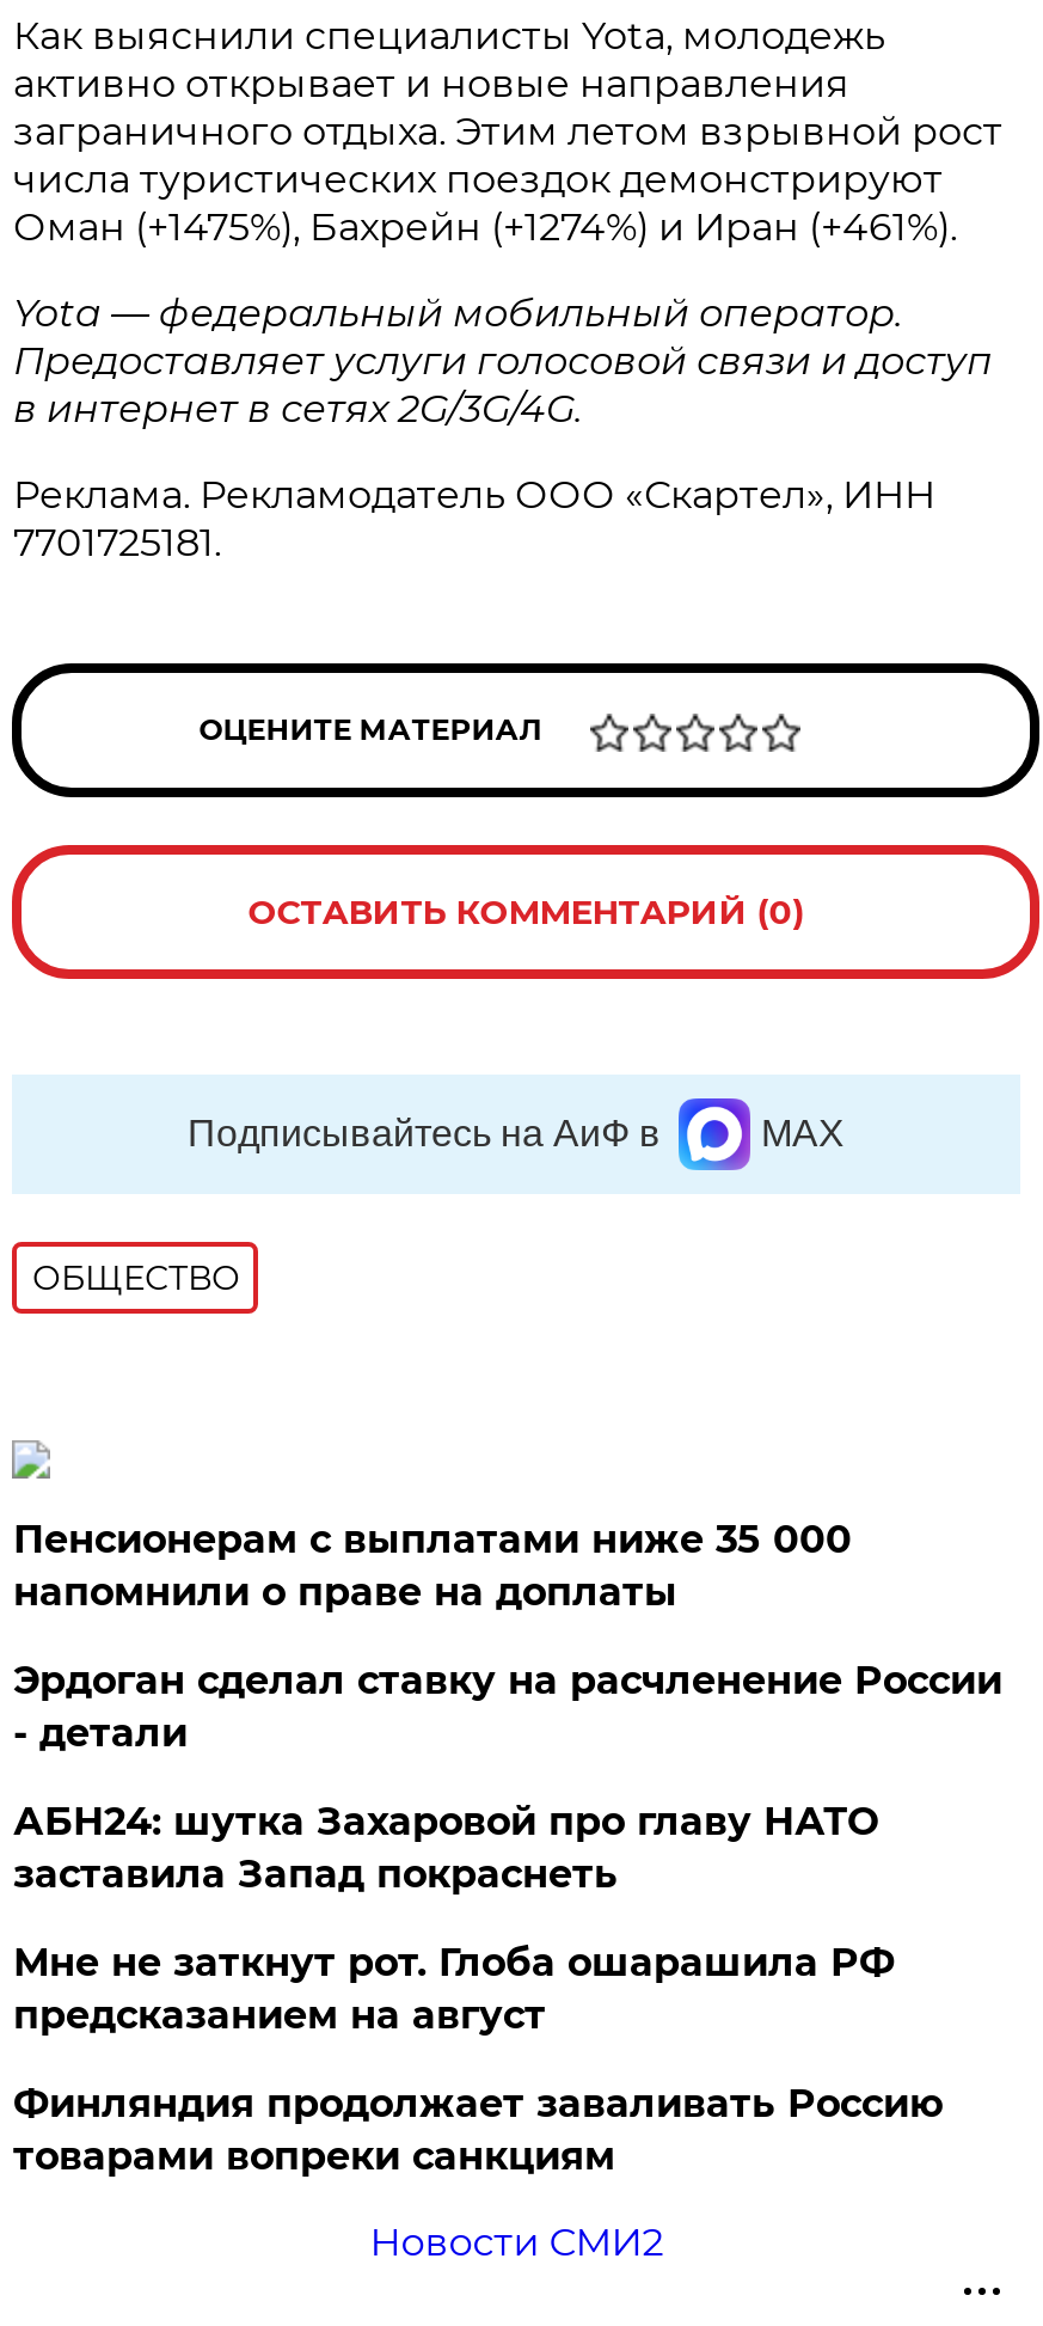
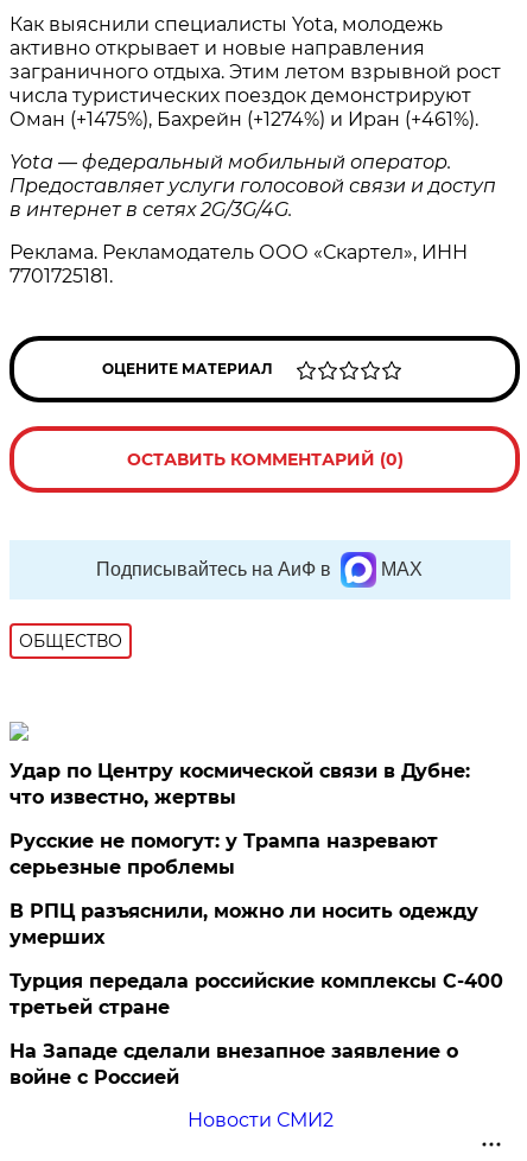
[13,1517,852,1615] Пенсионерам с выплатами ниже 35 000 | напомнили о праве на доплаты -> [10,760,471,808] Удар по Центру космической связи в Дубне: | что известно, жертвы
[13,1658,1002,1756] Эрдоган сделал ставку на расчленение России | - детали -> [10,830,438,878] Русские не помогут: у Трампа назревают | серьезные проблемы
[13,1799,878,1897] АБН24: шутка Захаровой про главу НАТО | заставила Запад покраснеть -> [10,900,479,949] В РПЦ разъяснили, можно ли носить одежду | умерших
[13,1940,895,2038] Мне не заткнут рот. Глоба ошарашила РФ | предсказанием на август -> [10,970,504,1019] Турция передала российские комплексы С-400 | третьей стране
[13,2081,942,2179] Финляндия продолжает заваливать Россию | товарами вопреки санкциям -> [10,1040,459,1089] На Западе сделали внезапное заявление о | войне с Россией

